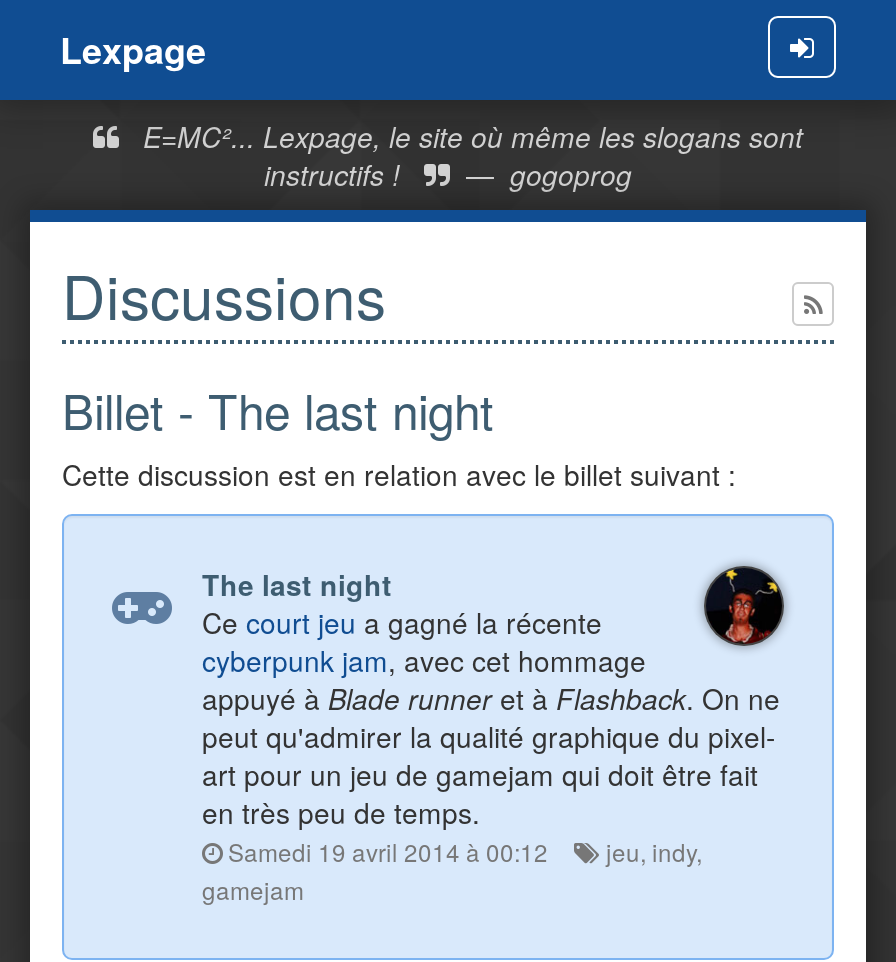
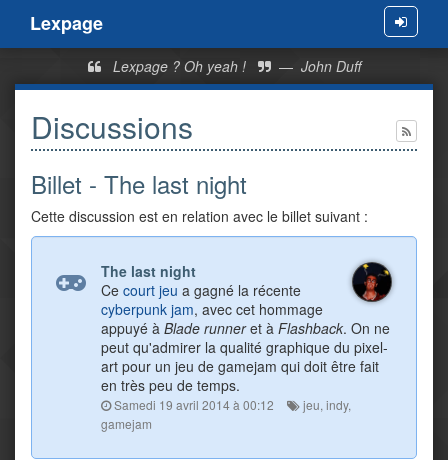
[143,116,803,194] E=MC²... Lexpage, le site où même les slogans sont | instructifs ! | — gogoprog -> [112,56,360,76] Lexpage ? Oh yeah ! | — John Duff

